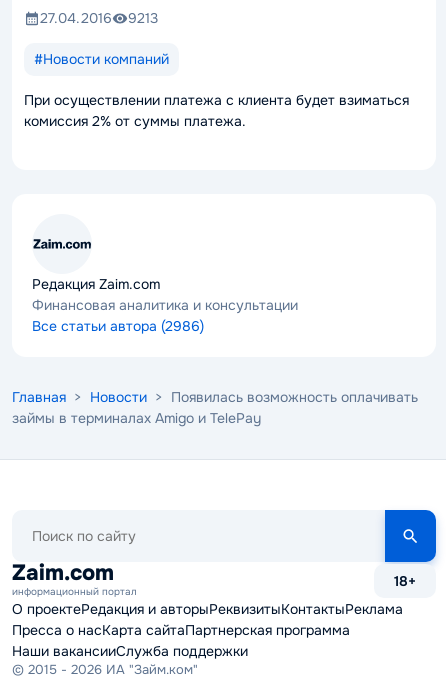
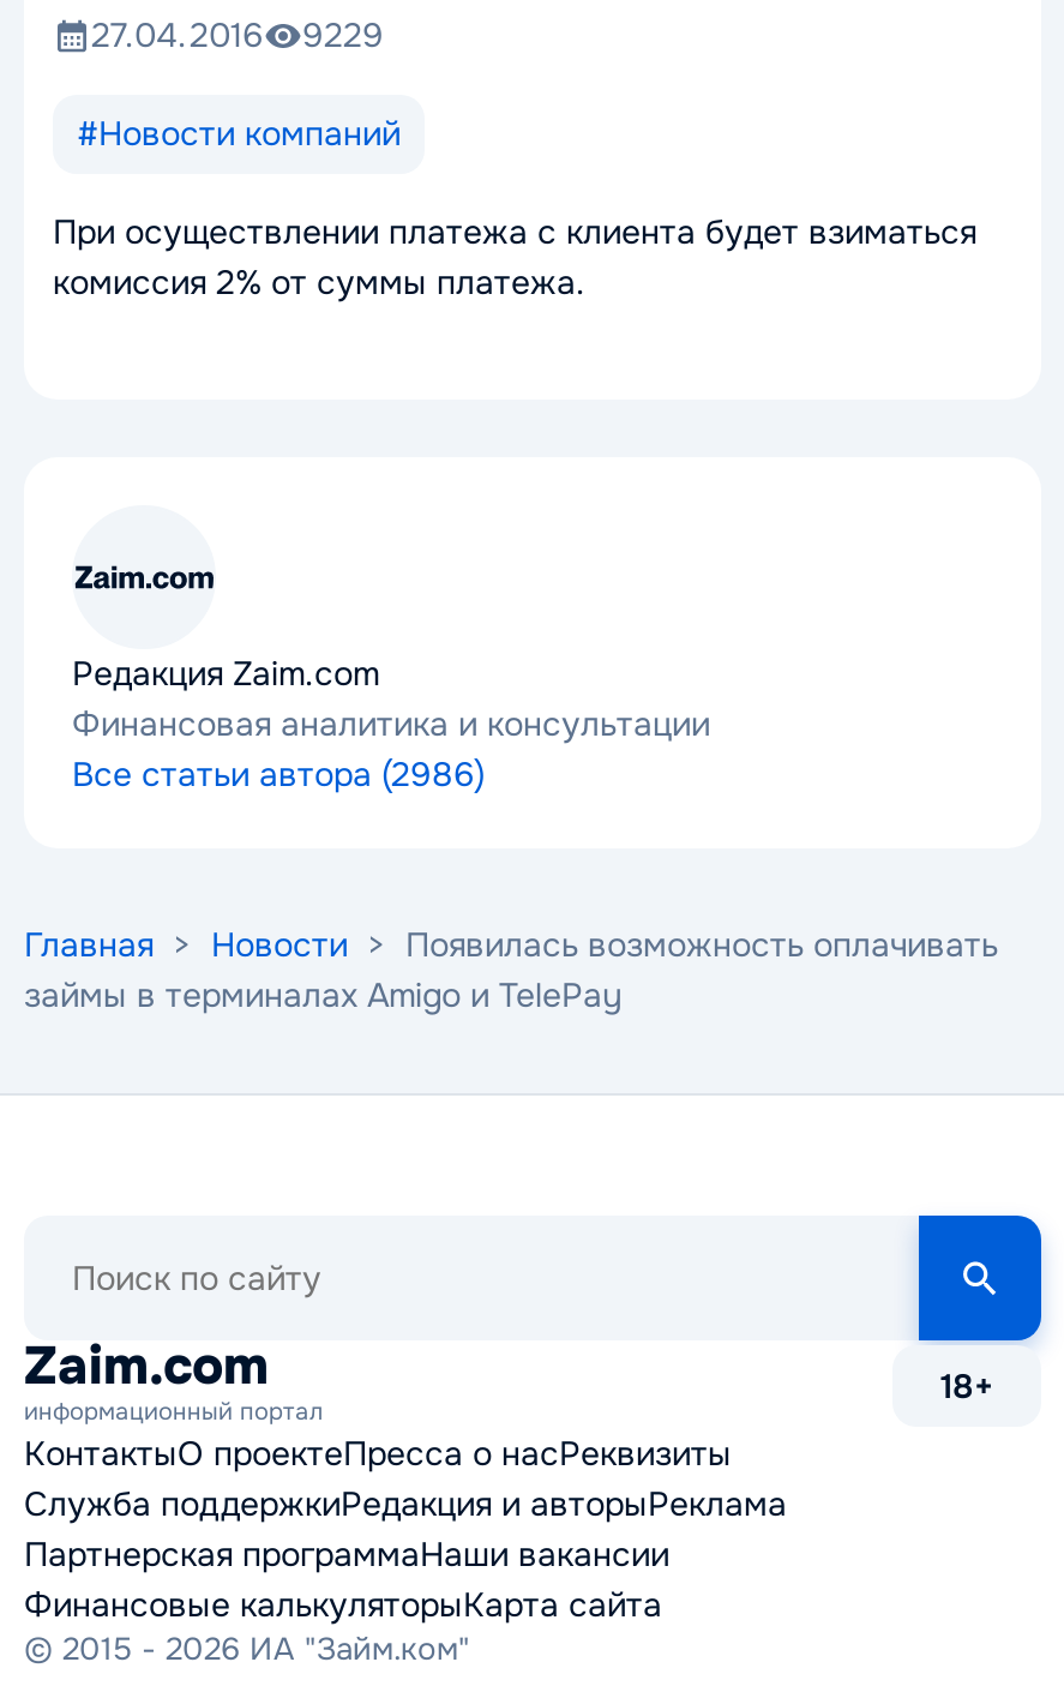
[40,9,158,27] 27.04.2016 9213 -> [91,13,384,56] 27.04.2016 9229
[12,600,403,660] О проектеРедакция и авторыРеквизитыКонтактыРеклама | Пресса о насКарта сайтаПартнерская программа | Наши вакансииСлужба поддержки -> [24,1432,787,1626] КонтактыО проектеПресса о насРеквизиты | Служба поддержкиРедакция и авторыРеклама | Партнерская программаНаши вакансии | Финансовые калькуляторыКарта сайта

